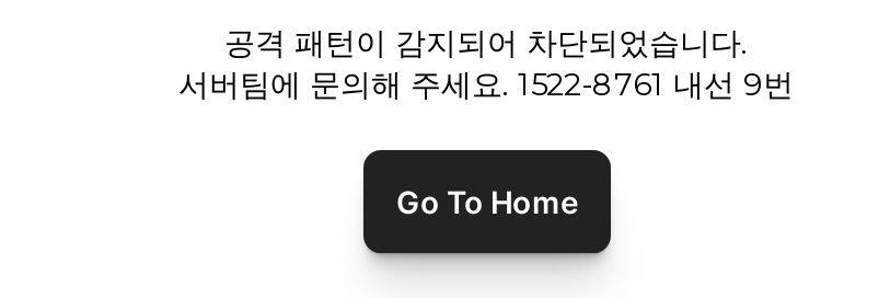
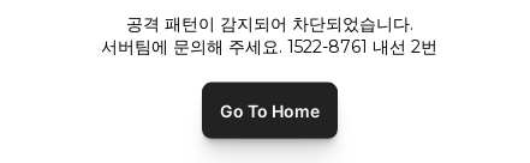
[178,65,794,104] 서버팀에 문의해 주세요. 1522-8761 내선 9번 -> [101,35,437,57] 서버팀에 문의해 주세요. 1522-8761 내선 2번

